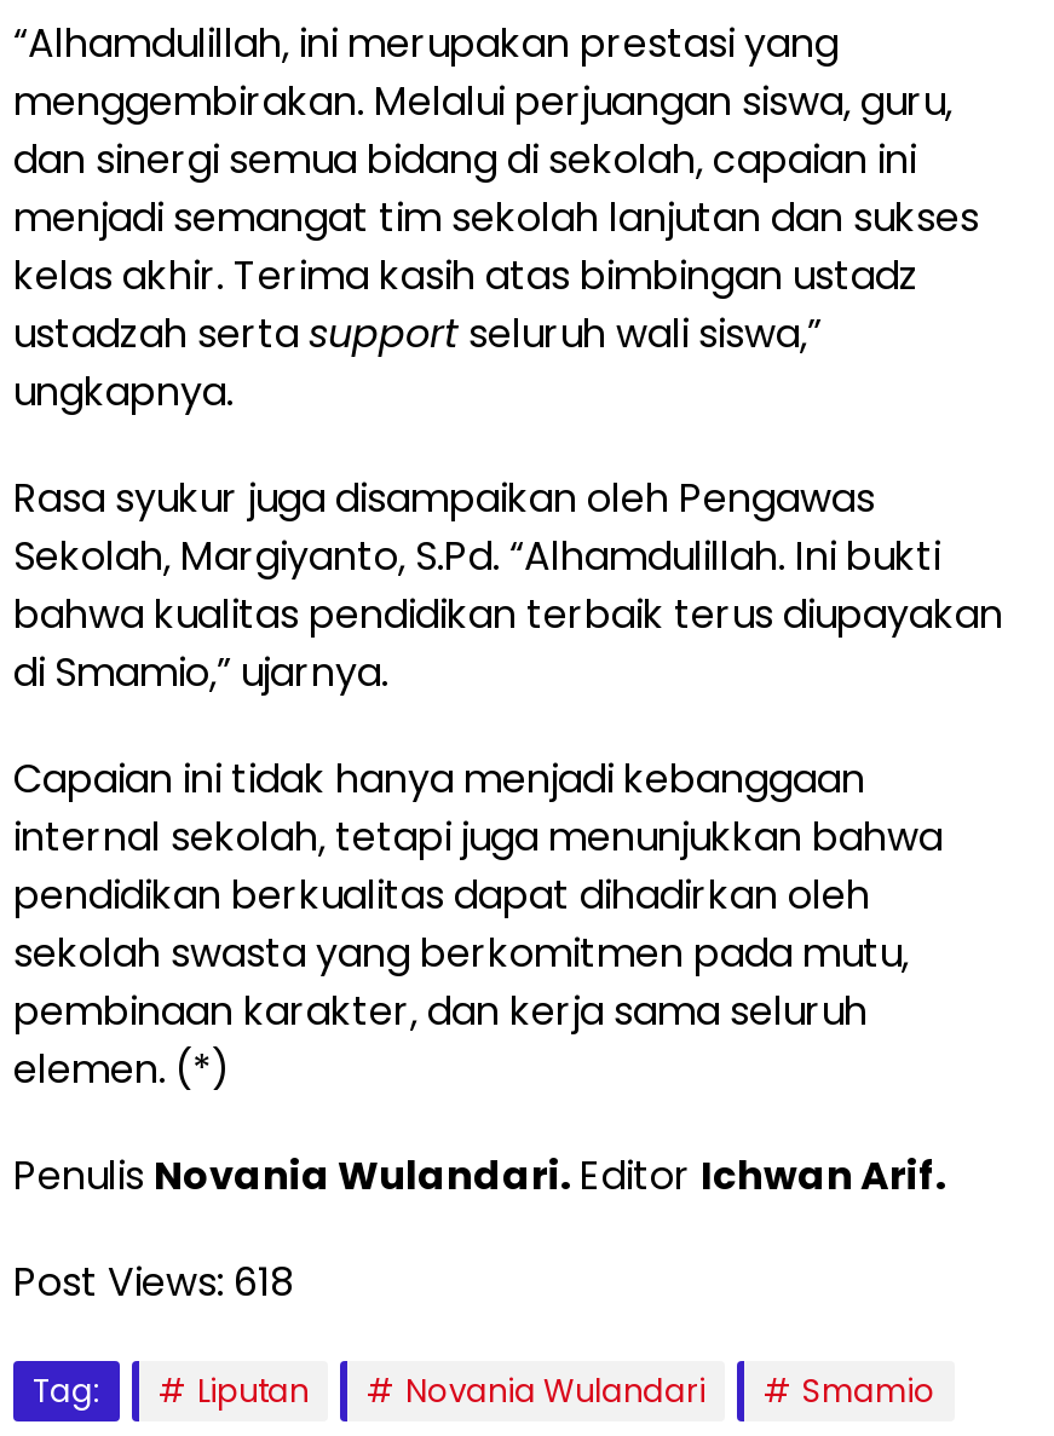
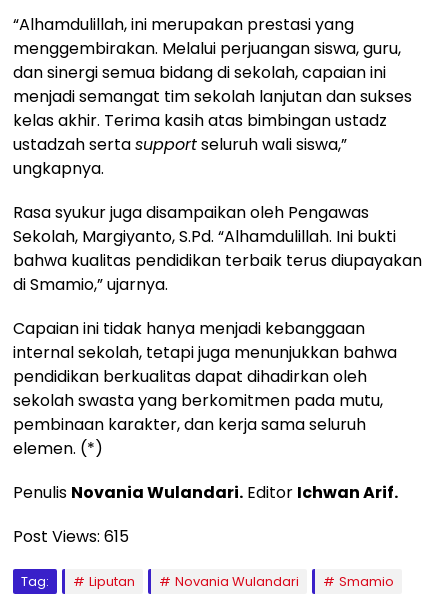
[13,1254,294,1310] Post Views: 618 -> [13,525,129,548] Post Views: 615

